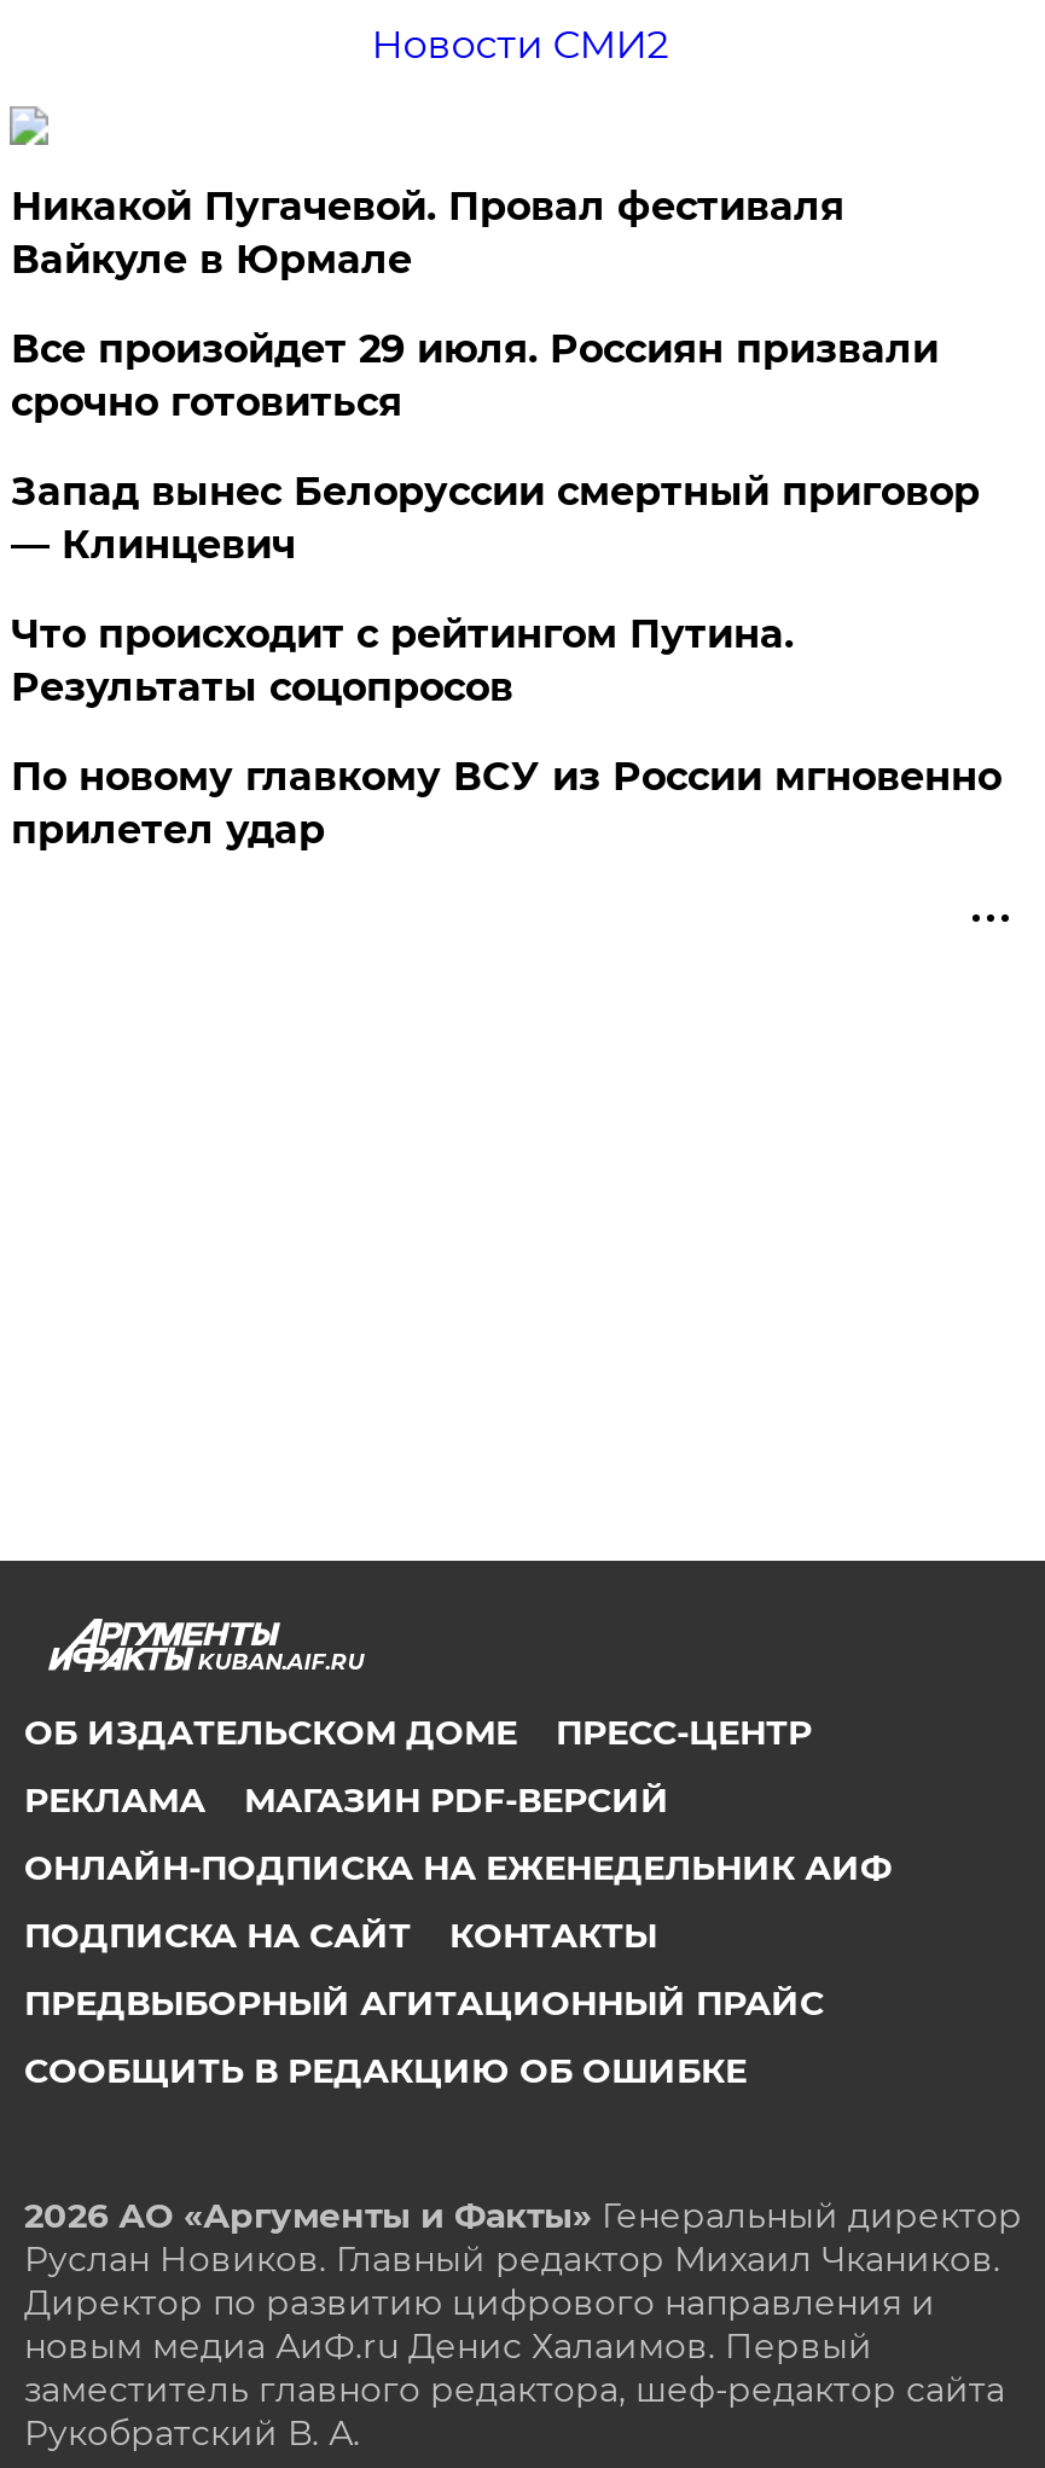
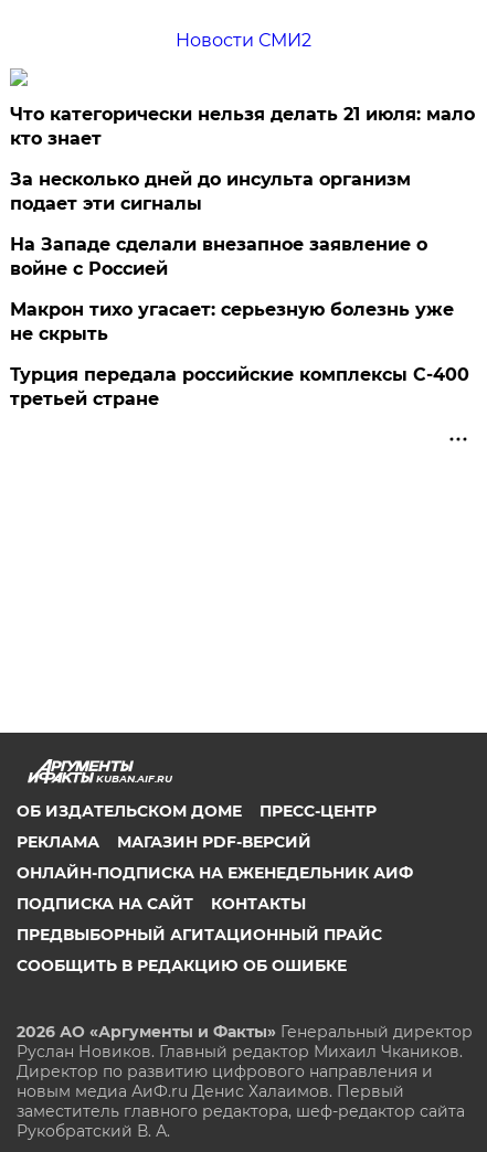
[11,185,844,284] Никакой Пугачевой. Провал фестиваля | Вайкуле в Юрмале -> [10,104,475,149] Что категорически нельзя делать 21 июля: мало | кто знает
[11,327,938,426] Все произойдет 29 июля. Россиян призвали | срочно готовиться -> [10,169,411,214] За несколько дней до инсульта организм | подает эти сигналы
[11,470,980,569] Запад вынес Белоруссии смертный приговор | — Клинцевич -> [10,234,428,279] На Западе сделали внезапное заявление о | войне с Россией
[11,612,793,712] Что происходит с рейтингом Путина. | Результаты соцопросов -> [10,299,454,344] Макрон тихо угасает: серьезную болезнь уже | не скрыть
[11,755,1001,854] По новому главкому ВСУ из России мгновенно | прилетел удар -> [10,364,470,409] Турция передала российские комплексы С-400 | третьей стране

